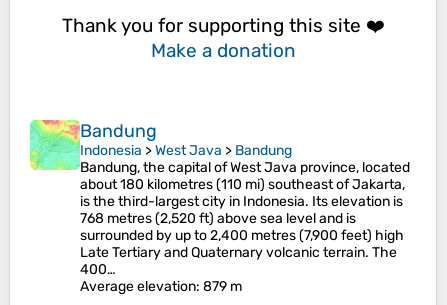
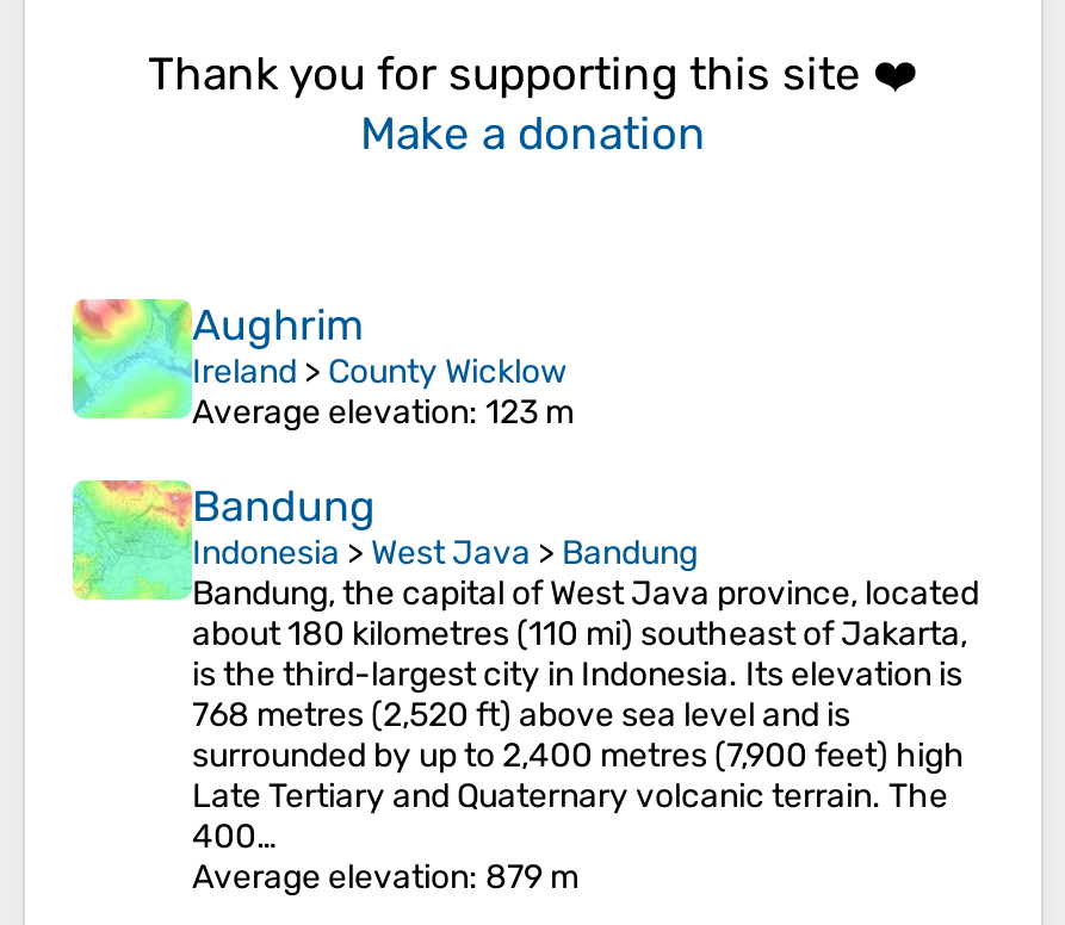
none -> [70,297,574,433] [image] | Aughrim | Ireland > County Wicklow | Average elevation: 123 m

